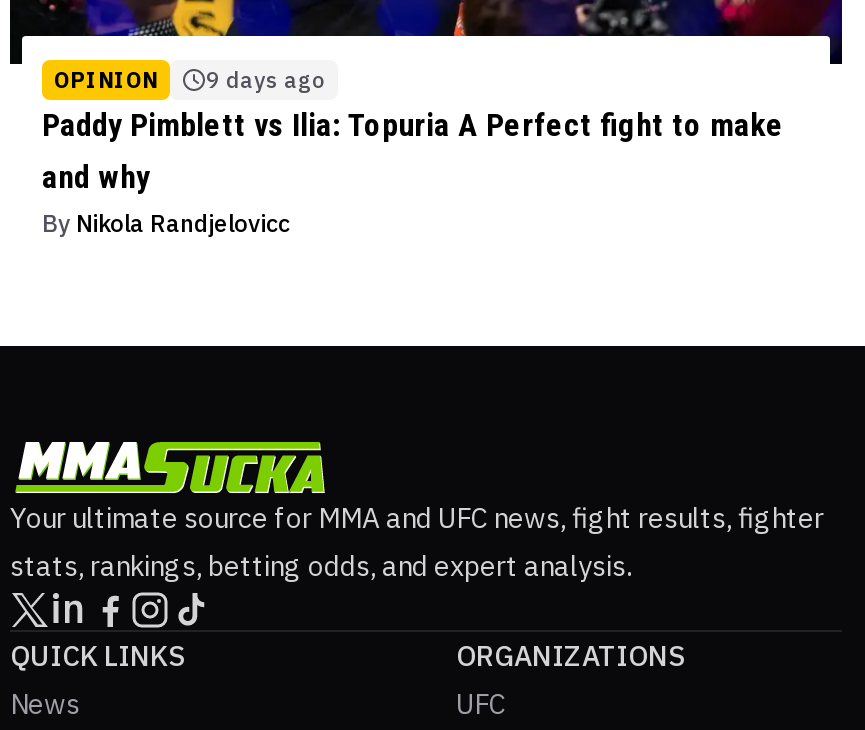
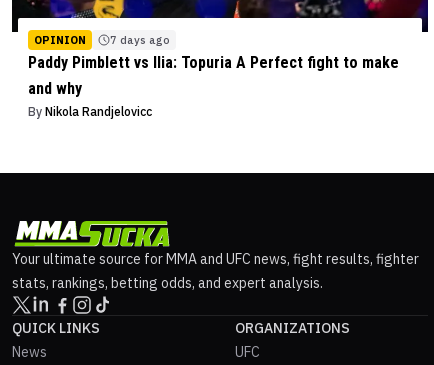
[54,66,326,94] OPINION 9 days ago -> [34,33,170,47] OPINION 7 days ago

